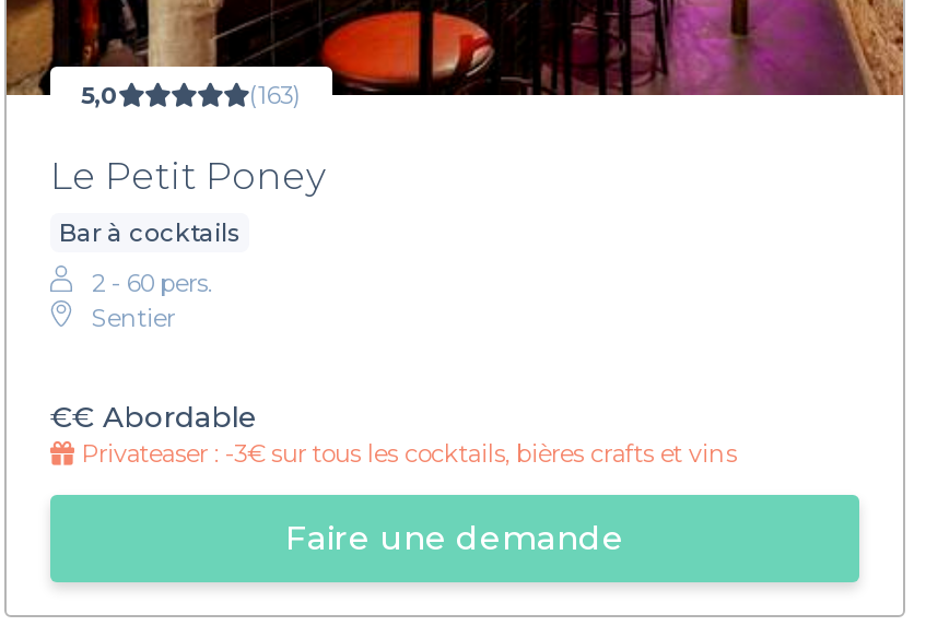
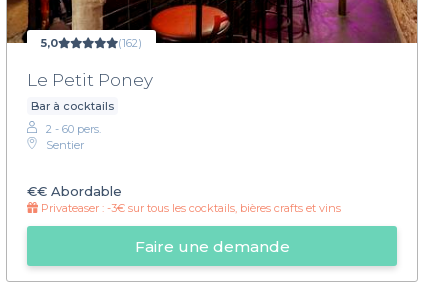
[249,80,302,110] (163) -> [118,36,142,50] (162)

